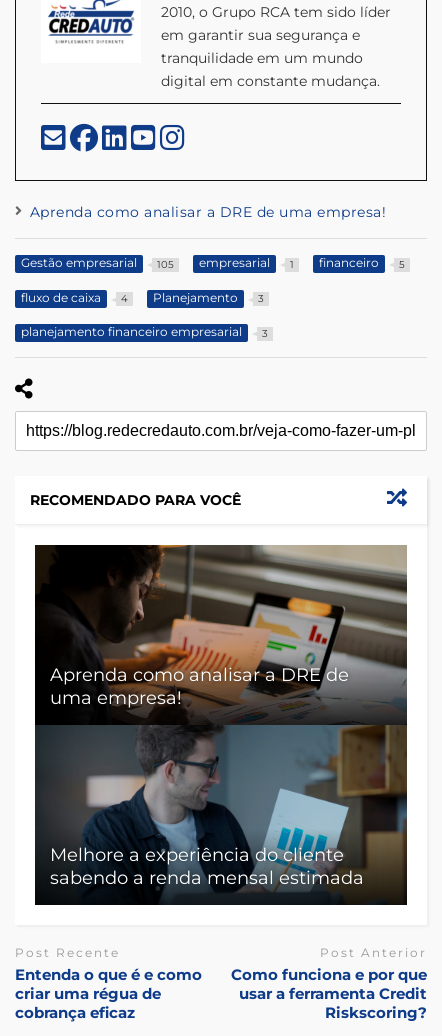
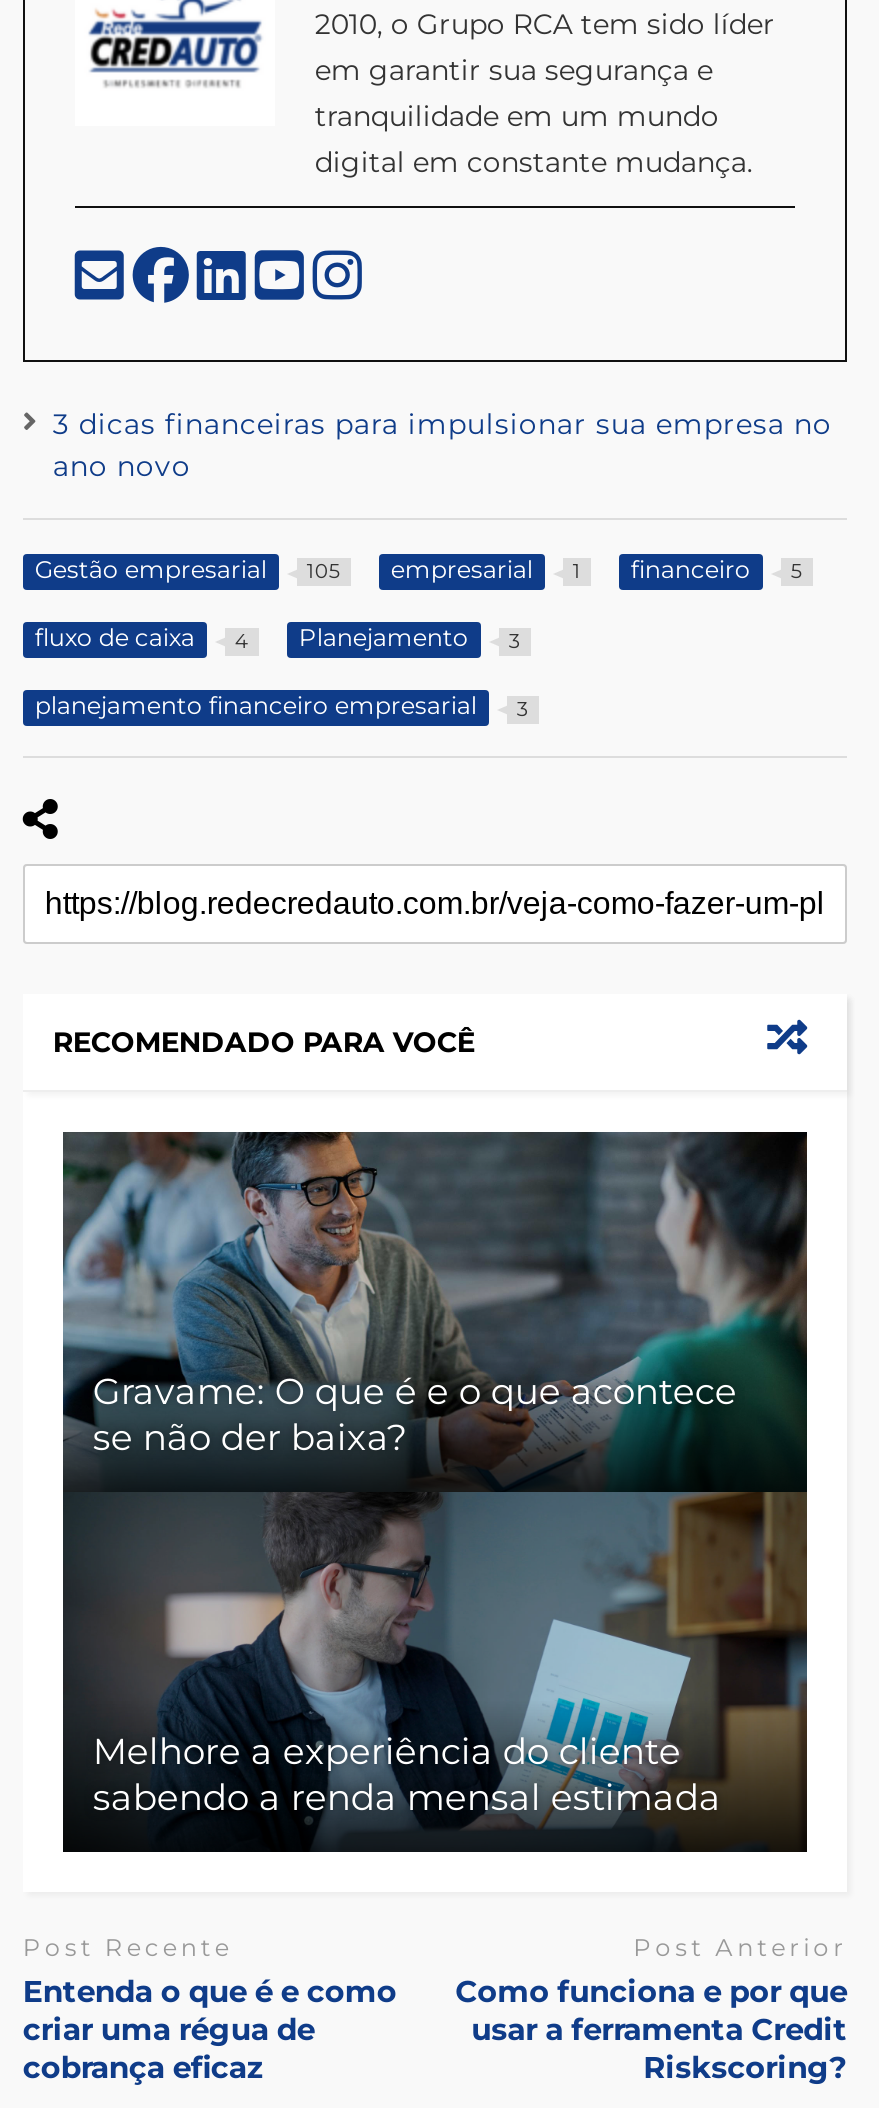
[30,203,386,221] Aprenda como analisar a DRE de uma empresa! -> [53,406,832,484] 3 dicas financeiras para impulsionar sua empresa no | ano novo
[34,544,407,724] [image] | Aprenda como analisar a DRE de | uma empresa! -> [61,1130,807,1490] [image] | Gravame: O que é e o que acontece | se não der baixa?

